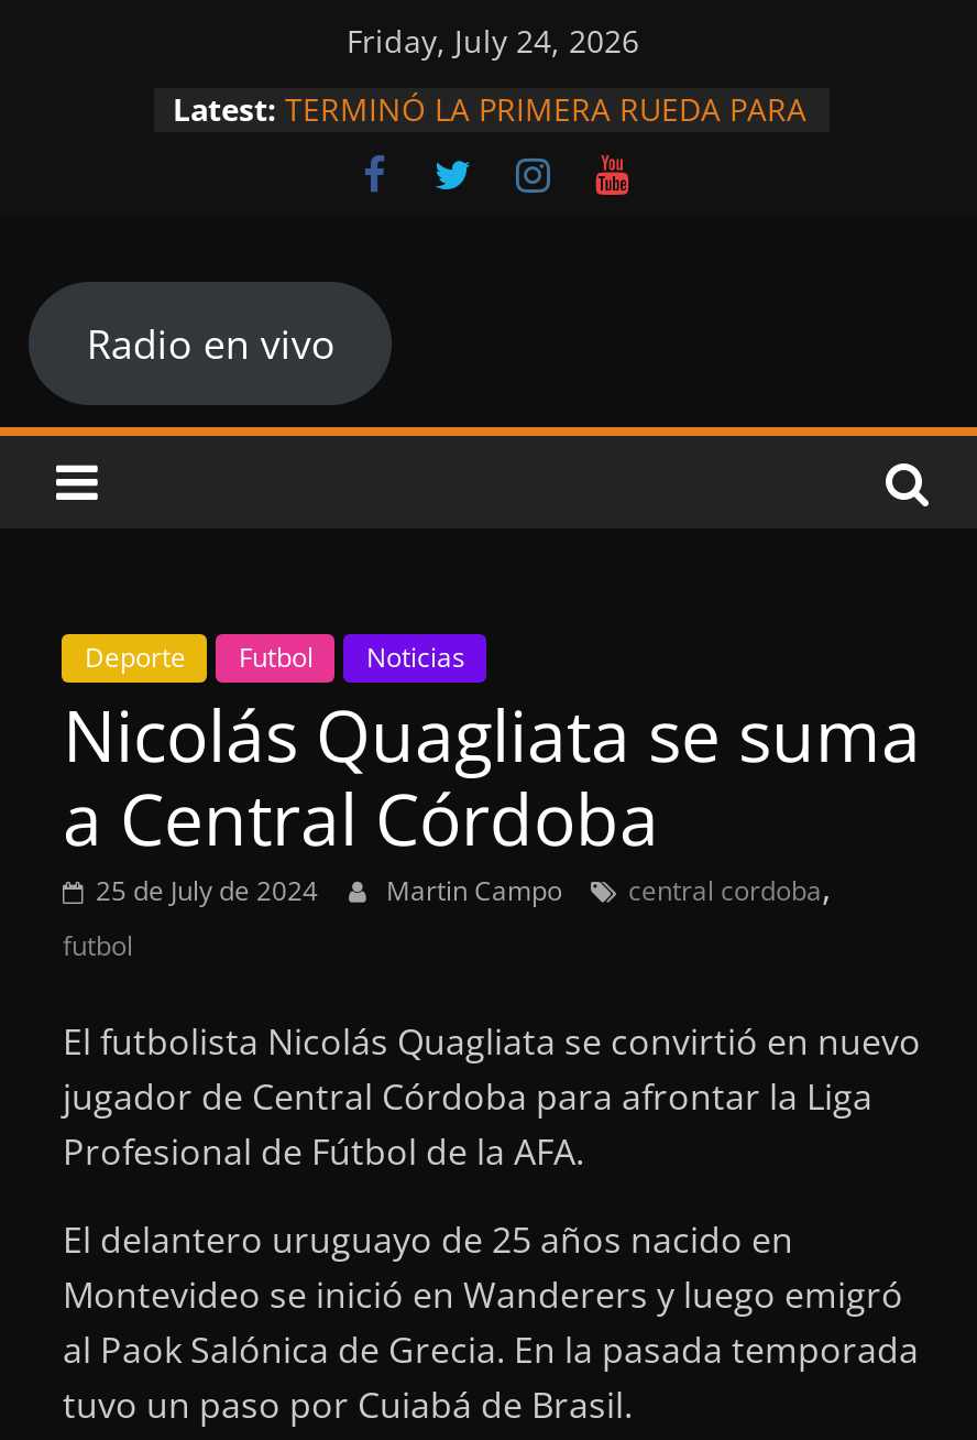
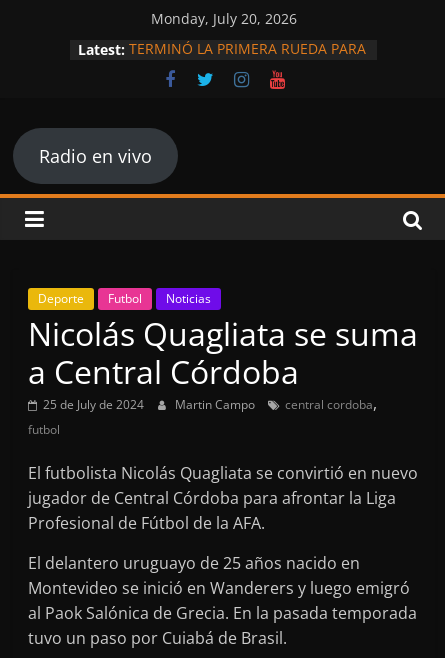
[347,20,639,62] Friday, July 24, 2026 -> [151,9,297,28] Monday, July 20, 2026

